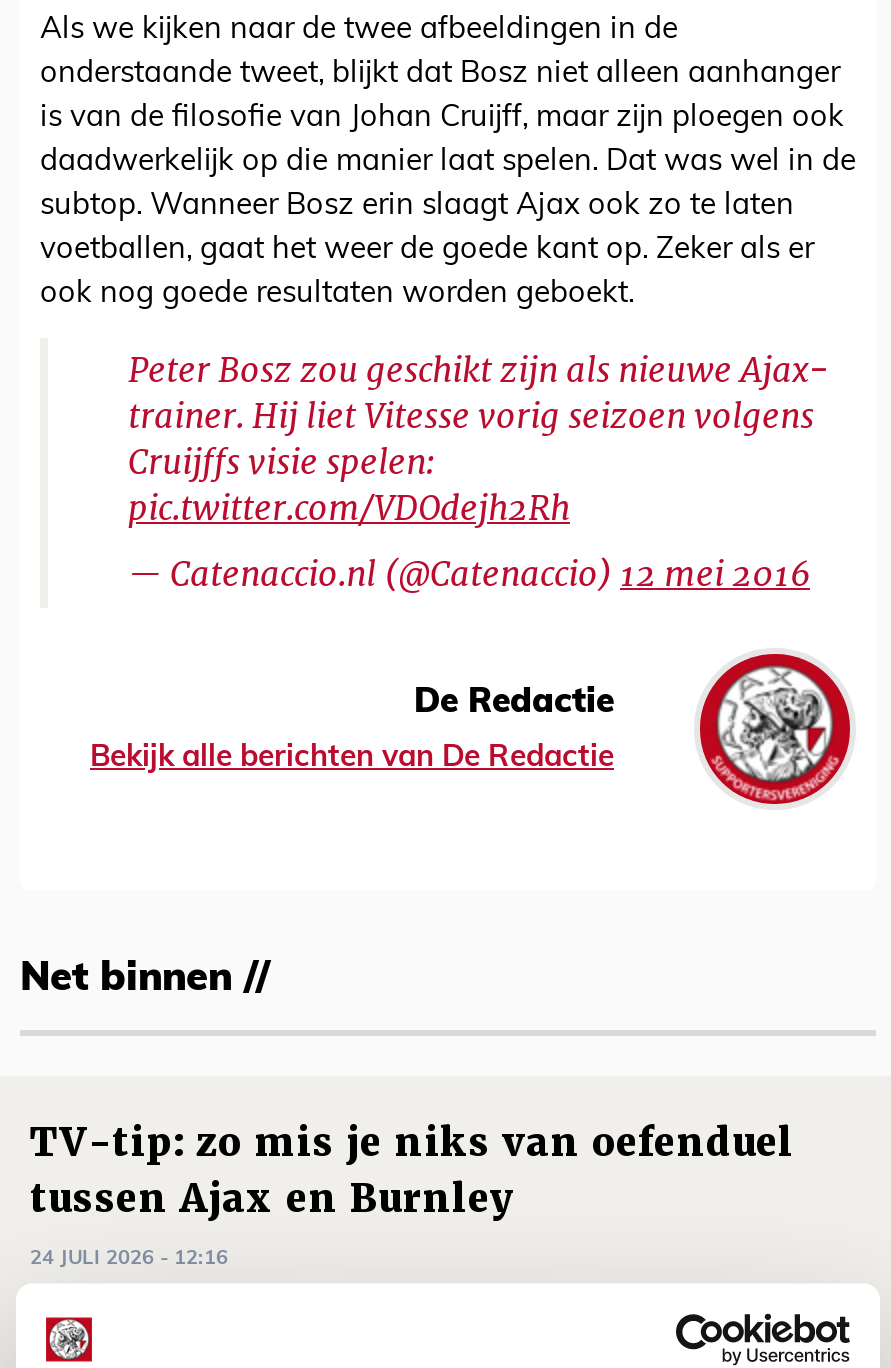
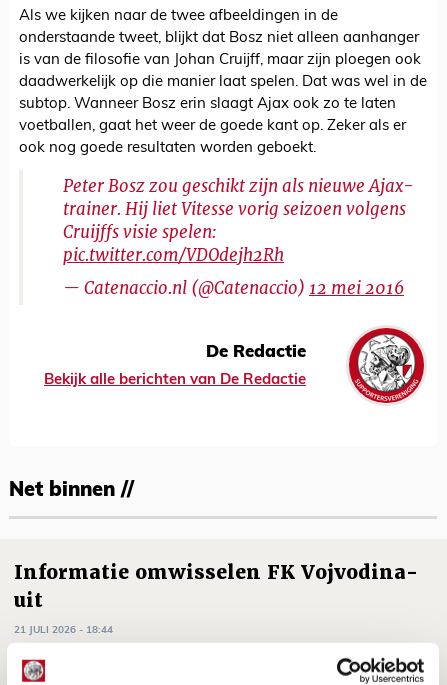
[30,1118,794,1224] TV-tip: zo mis je niks van oefenduel | tussen Ajax en Burnley -> [14,560,418,613] Informatie omwisselen FK Vojvodina- | uit
[30,1247,228,1269] 24 JULI 2026 - 12:16 -> [14,625,113,636] 21 JULI 2026 - 18:44

